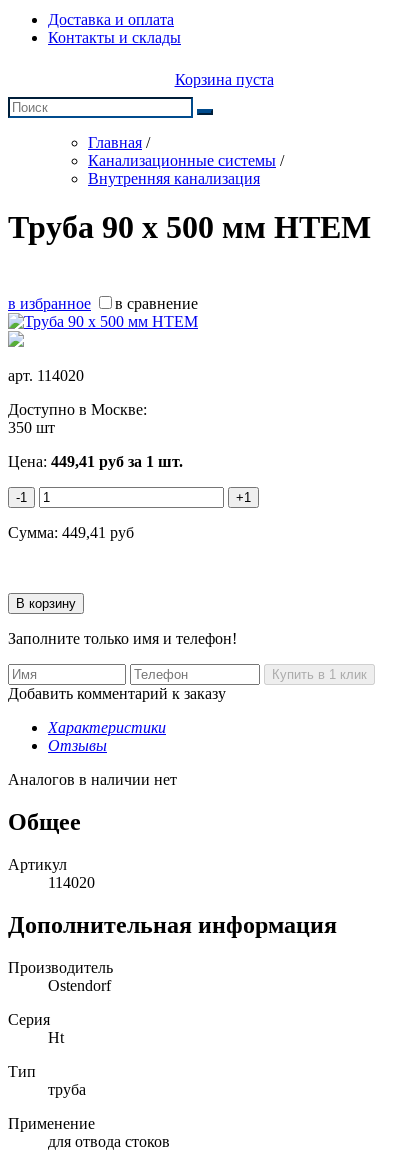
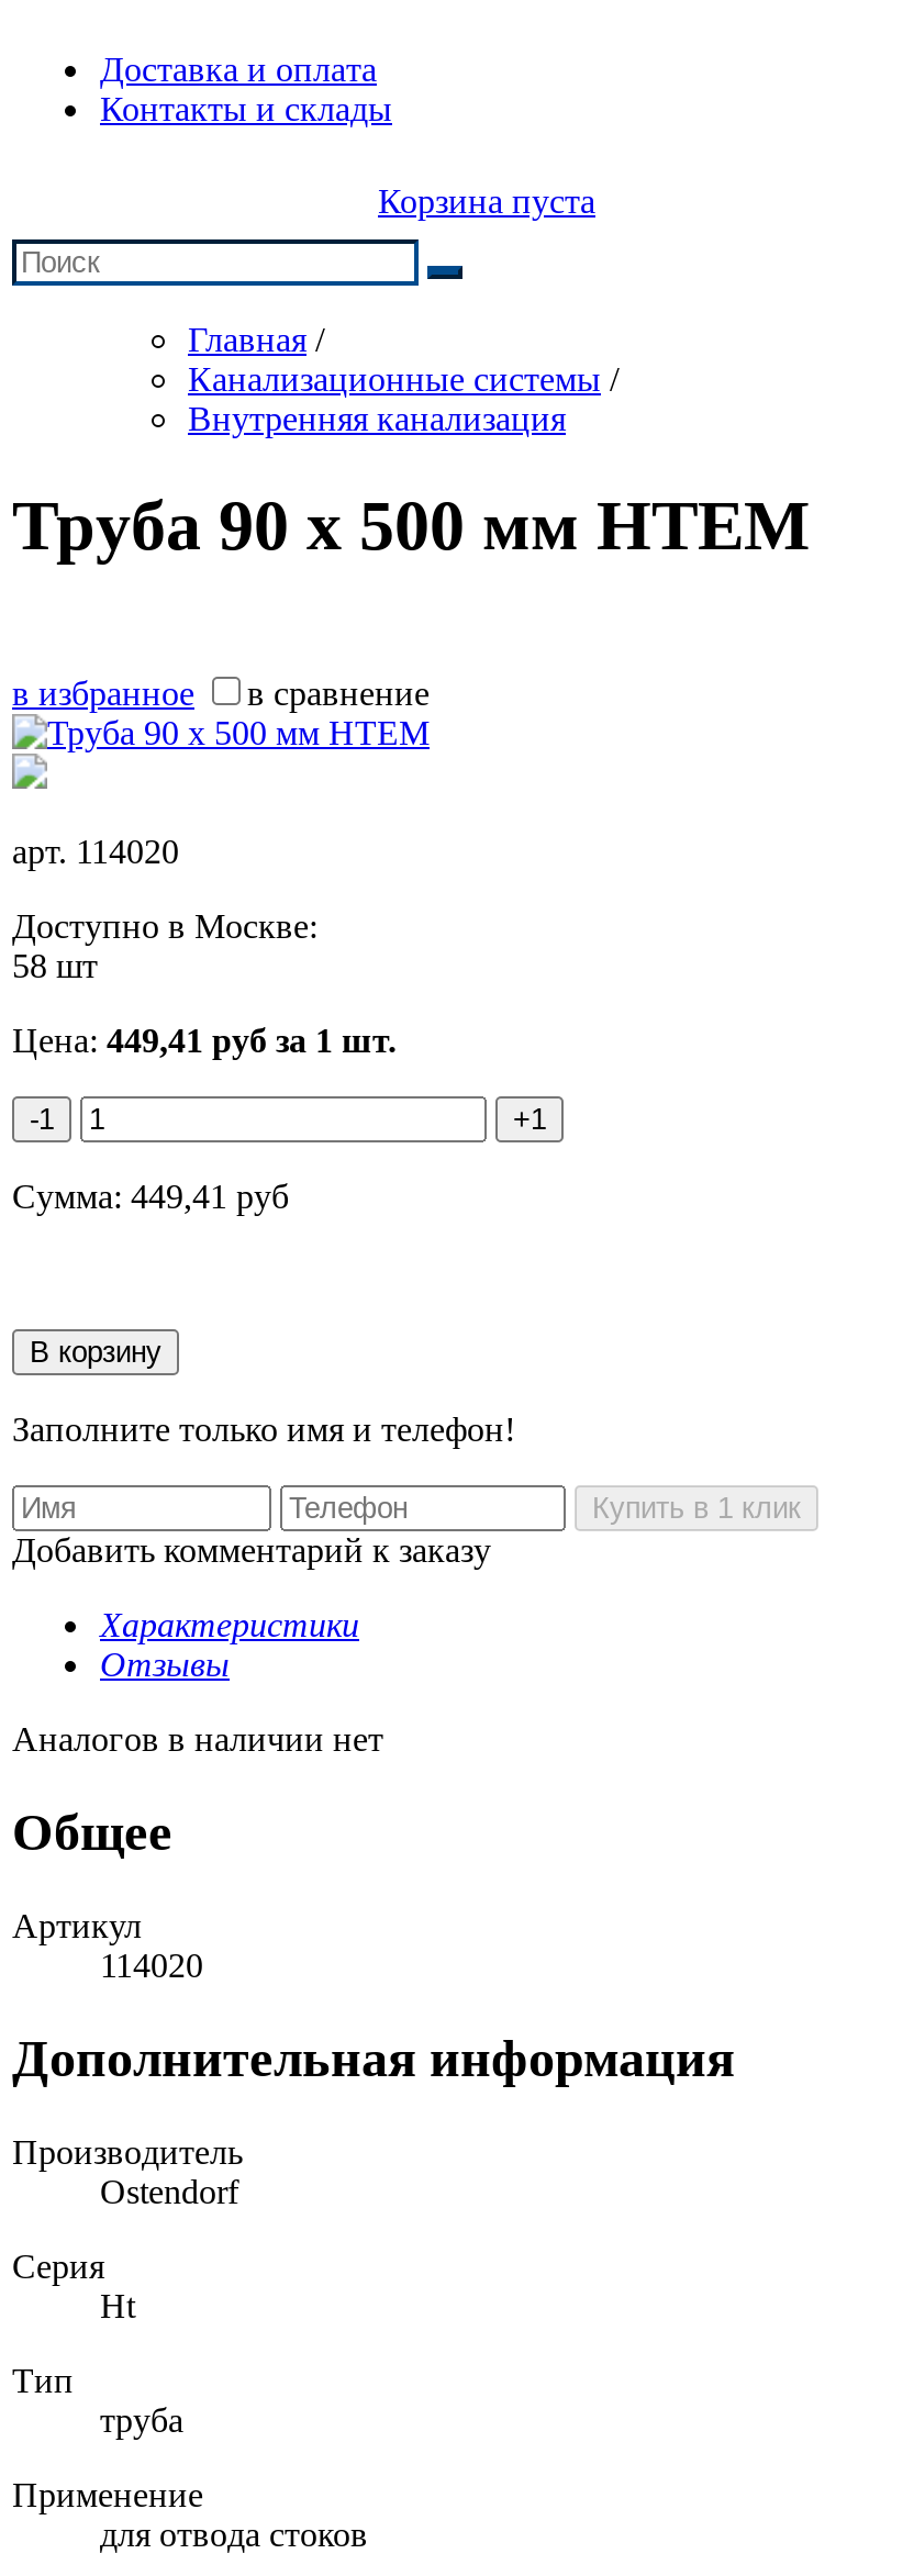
[8,419,55,436] 350 шт -> [12,947,98,984] 58 шт

